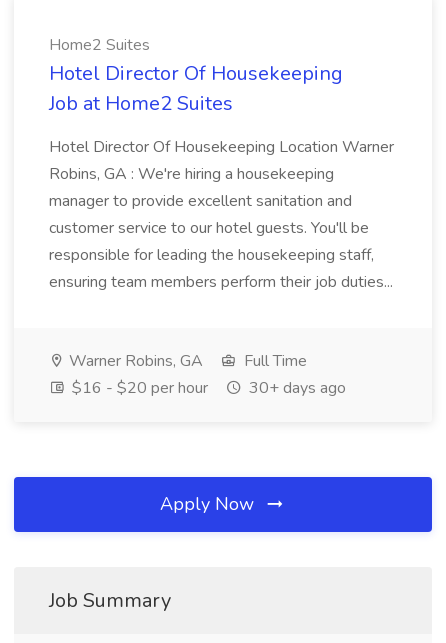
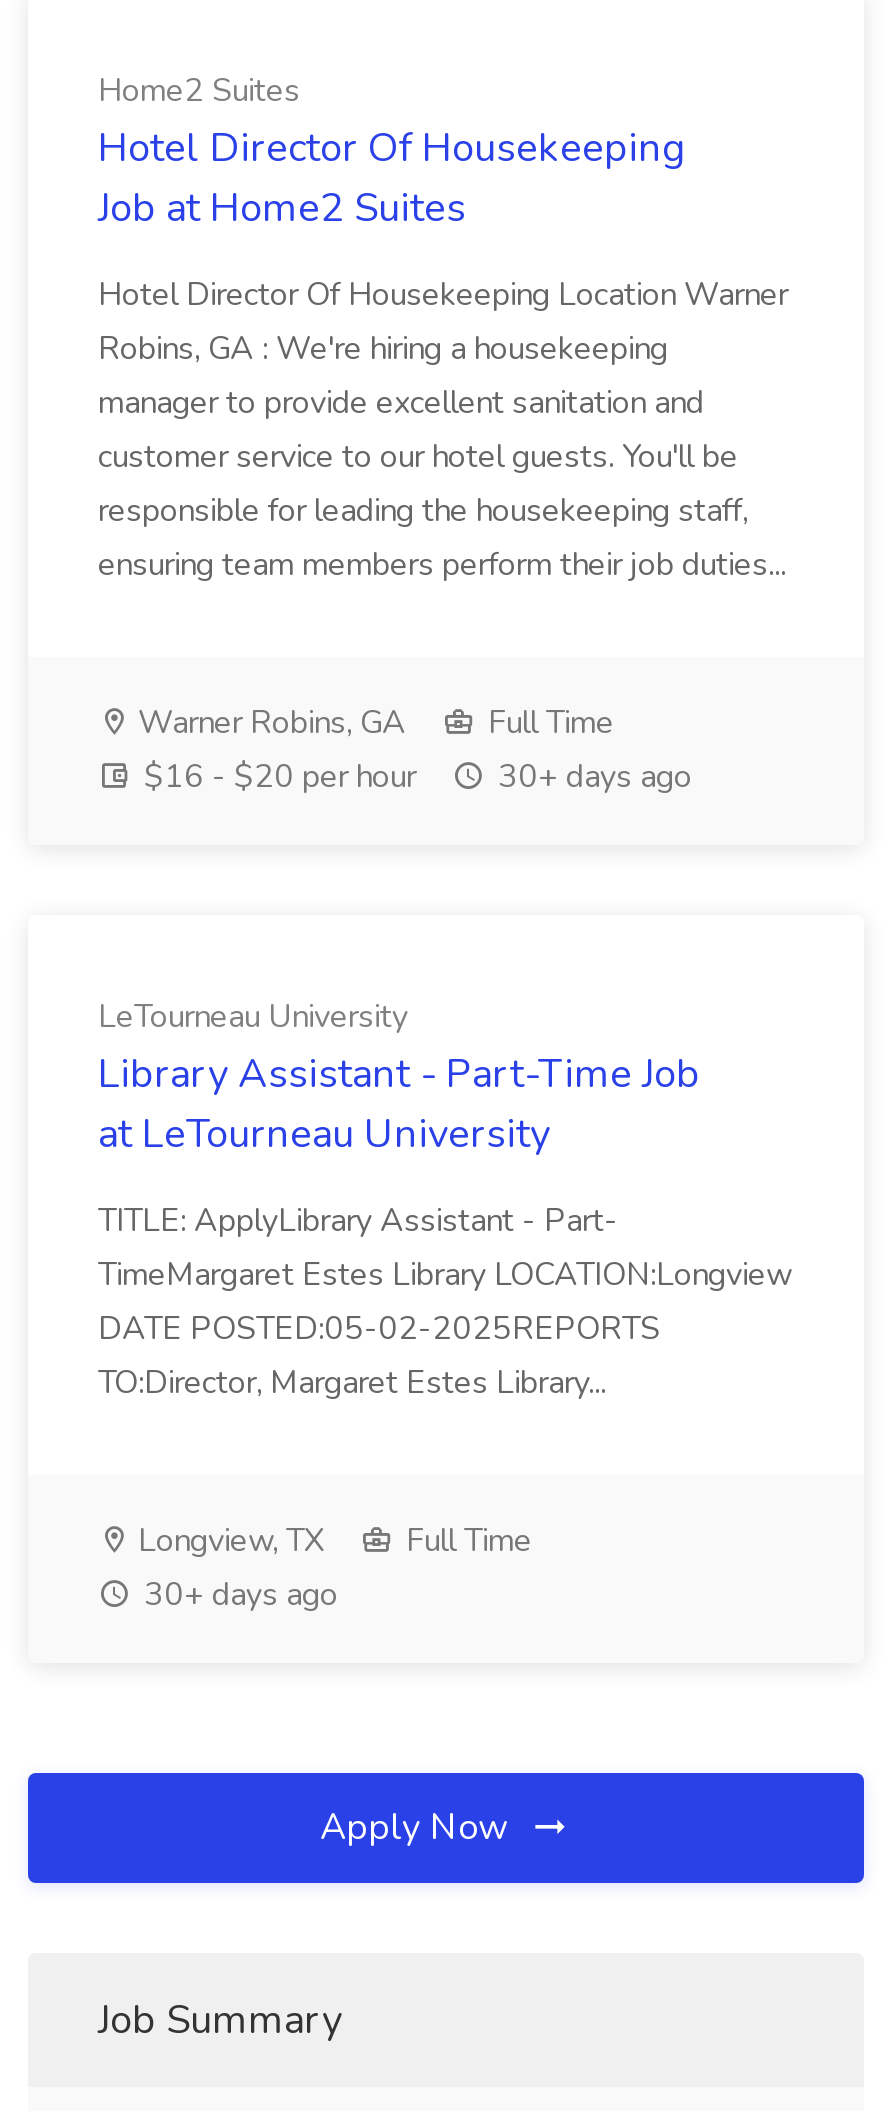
none -> [98,995,792,1405] LeTourneau University | Library Assistant - Part-Time Job | at LeTourneau University | TITLE: ApplyLibrary Assistant - Part- | TimeMargaret Estes Library LOCATION:Longview | DATE POSTED:05-02-2025REPORTS | TO:Director, Margaret Estes Library...
none -> [130,1519,532,1617] Longview, TX | Full Time | 30+ days ago

